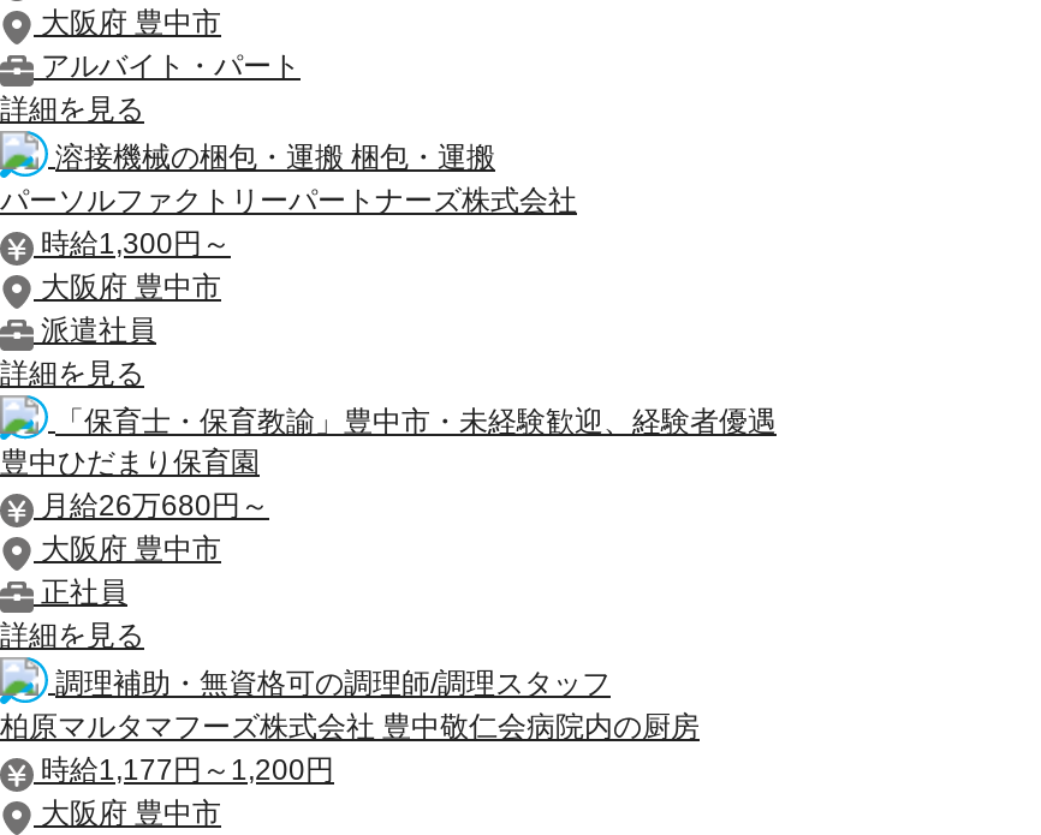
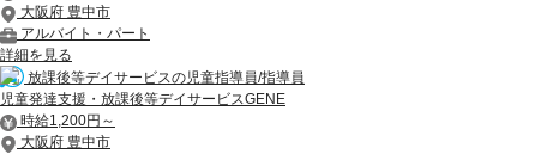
[0,140,777,786] 溶接機械の梱包・運搬 梱包・運搬 | パーソルファクトリーパートナーズ株式会社 | 時給1,300円～ | 大阪府 豊中市 | 派遣社員 | 詳細を見る | 「保育士・保育教諭」豊中市・未経験歓迎、経験者優遇 | 豊中ひだまり保育園 | 月給26万680円～ | 大阪府 豊中市 | 正社員 | 詳細を見る | 調理補助・無資格可の調理師/調理スタッフ | 柏原マルタマフーズ株式会社 豊中敬仁会病院内の厨房 | 時給1,177円～1,200円 -> [0,70,305,129] 放課後等デイサービスの児童指導員/指導員 | 児童発達支援・放課後等デイサービスGENE | 時給1,200円～

